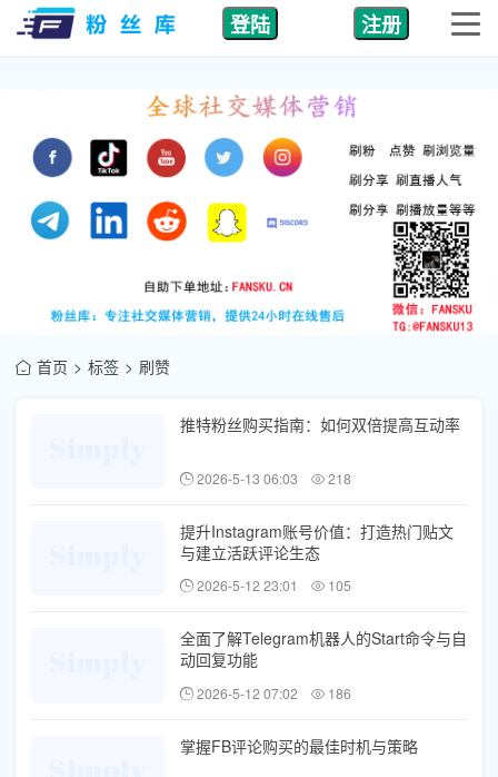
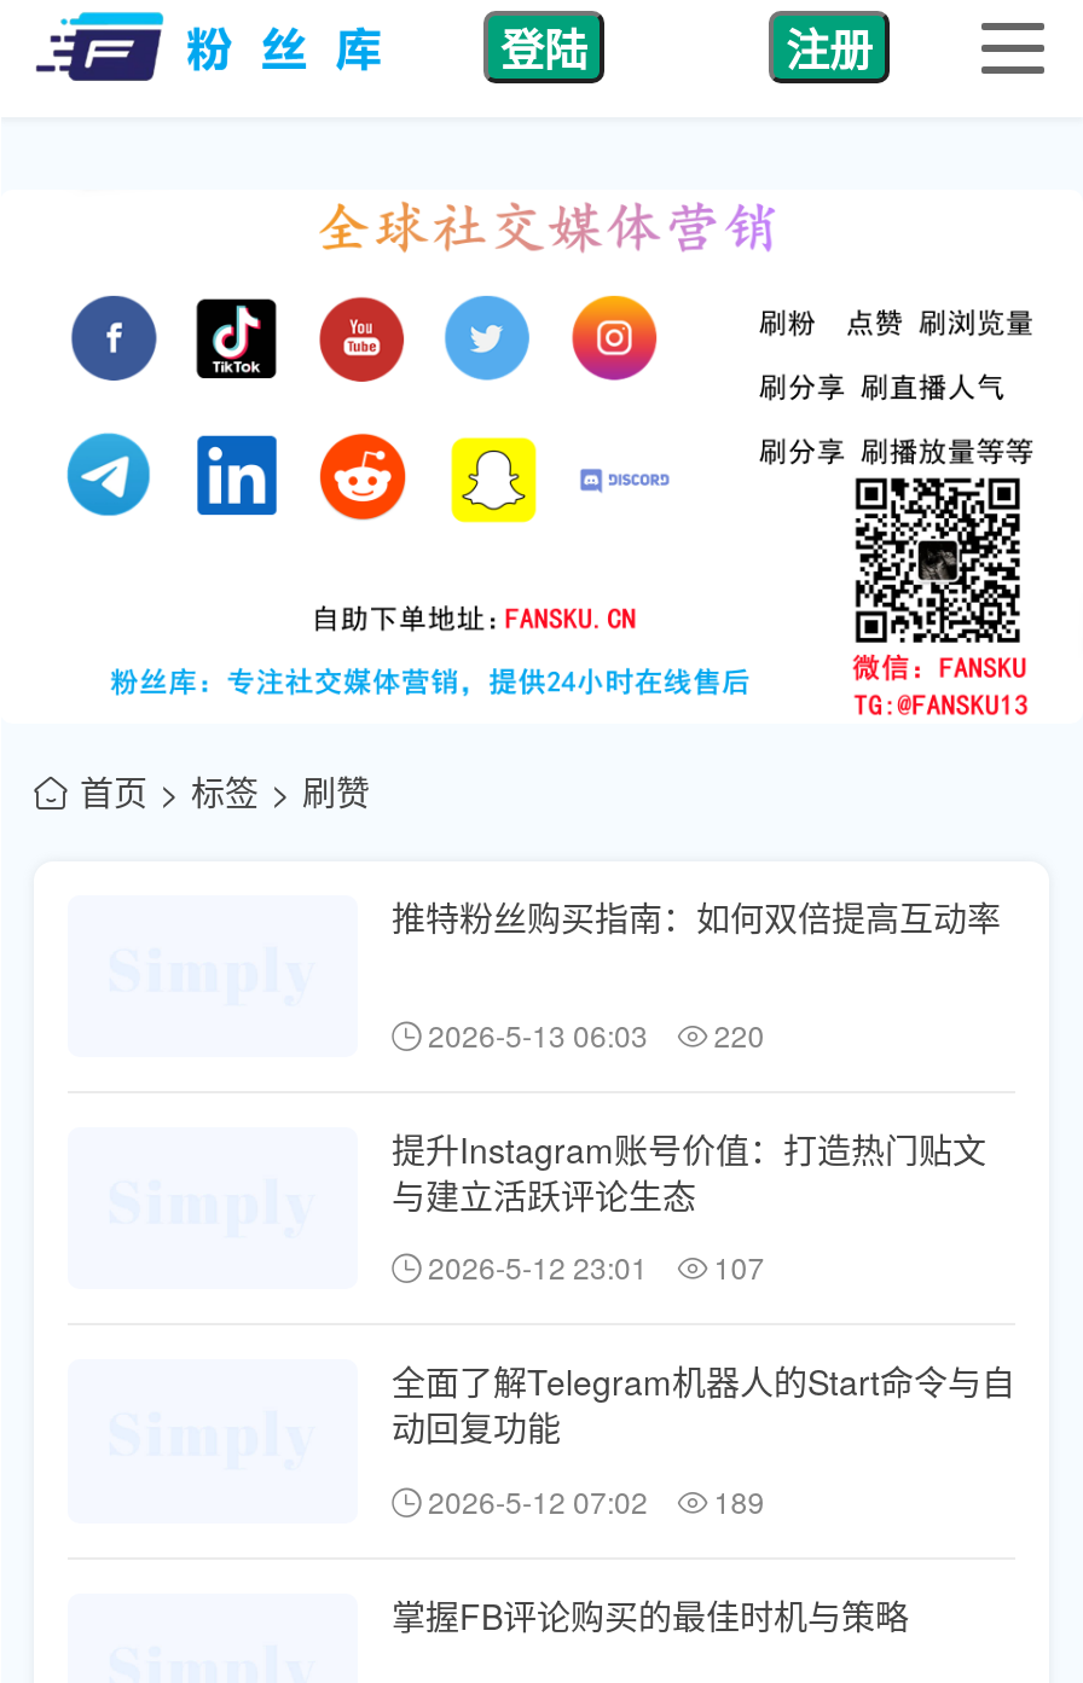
[197,469,351,488] 2026-5-13 06:03 218 -> [428,1014,764,1055] 2026-5-13 06:03 220
[197,576,351,595] 2026-5-12 23:01 105 -> [428,1247,764,1288] 2026-5-12 23:01 107
[197,683,351,702] 2026-5-12 07:02 186 -> [428,1479,764,1520] 2026-5-12 07:02 189

